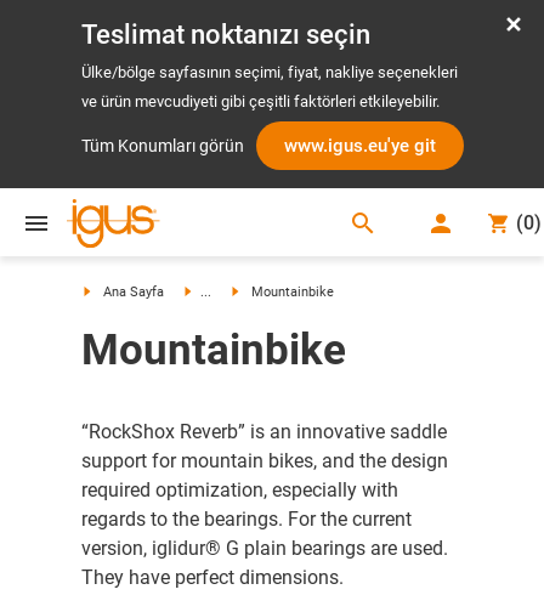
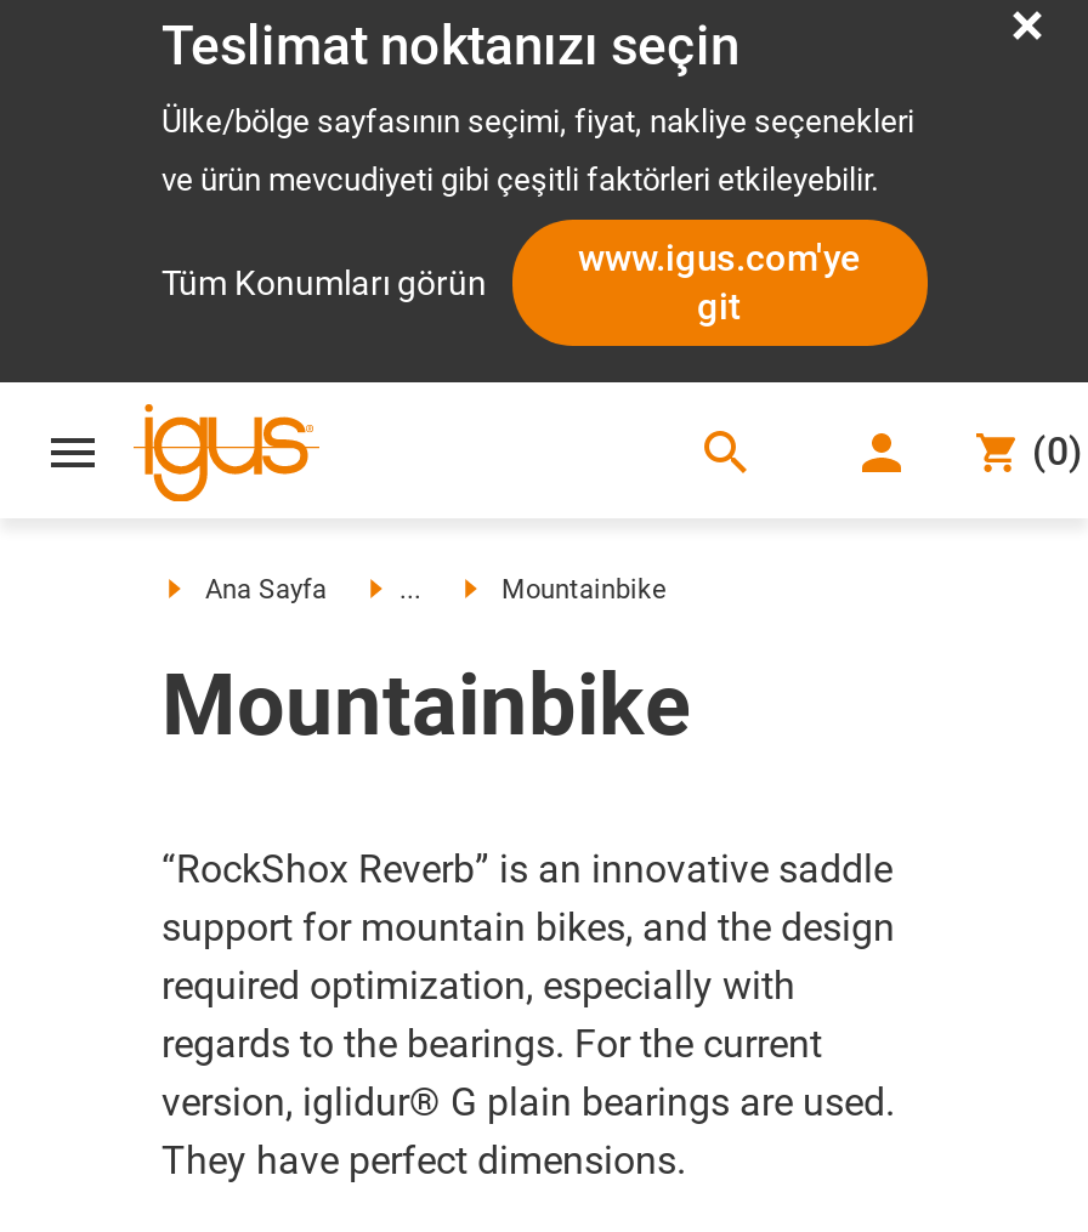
[284,135,435,157] www.igus.eu'ye git -> [578,237,860,329] www.igus.com'ye | git

